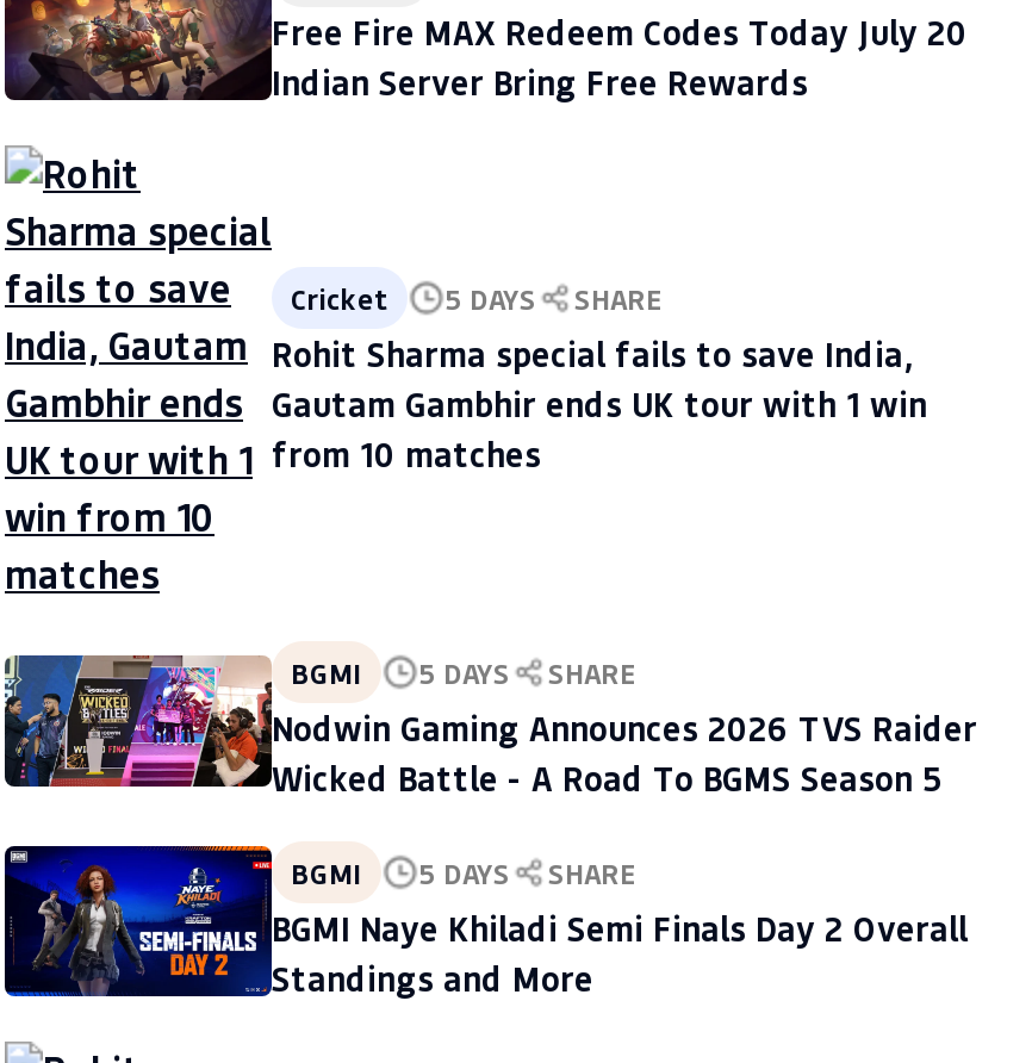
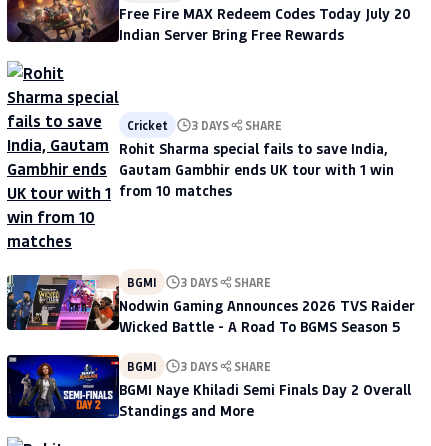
[291,279,663,317] Cricket 5 DAYS SHARE -> [127,117,282,133] Cricket 3 DAYS SHARE
[291,652,636,690] BGMI 5 DAYS SHARE -> [127,274,271,290] BGMI 3 DAYS SHARE
[291,853,636,891] BGMI 5 DAYS SHARE -> [127,358,271,374] BGMI 3 DAYS SHARE

